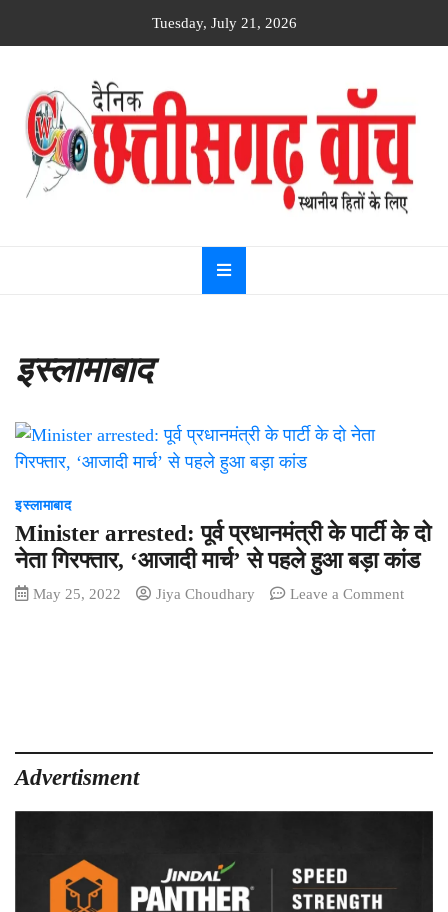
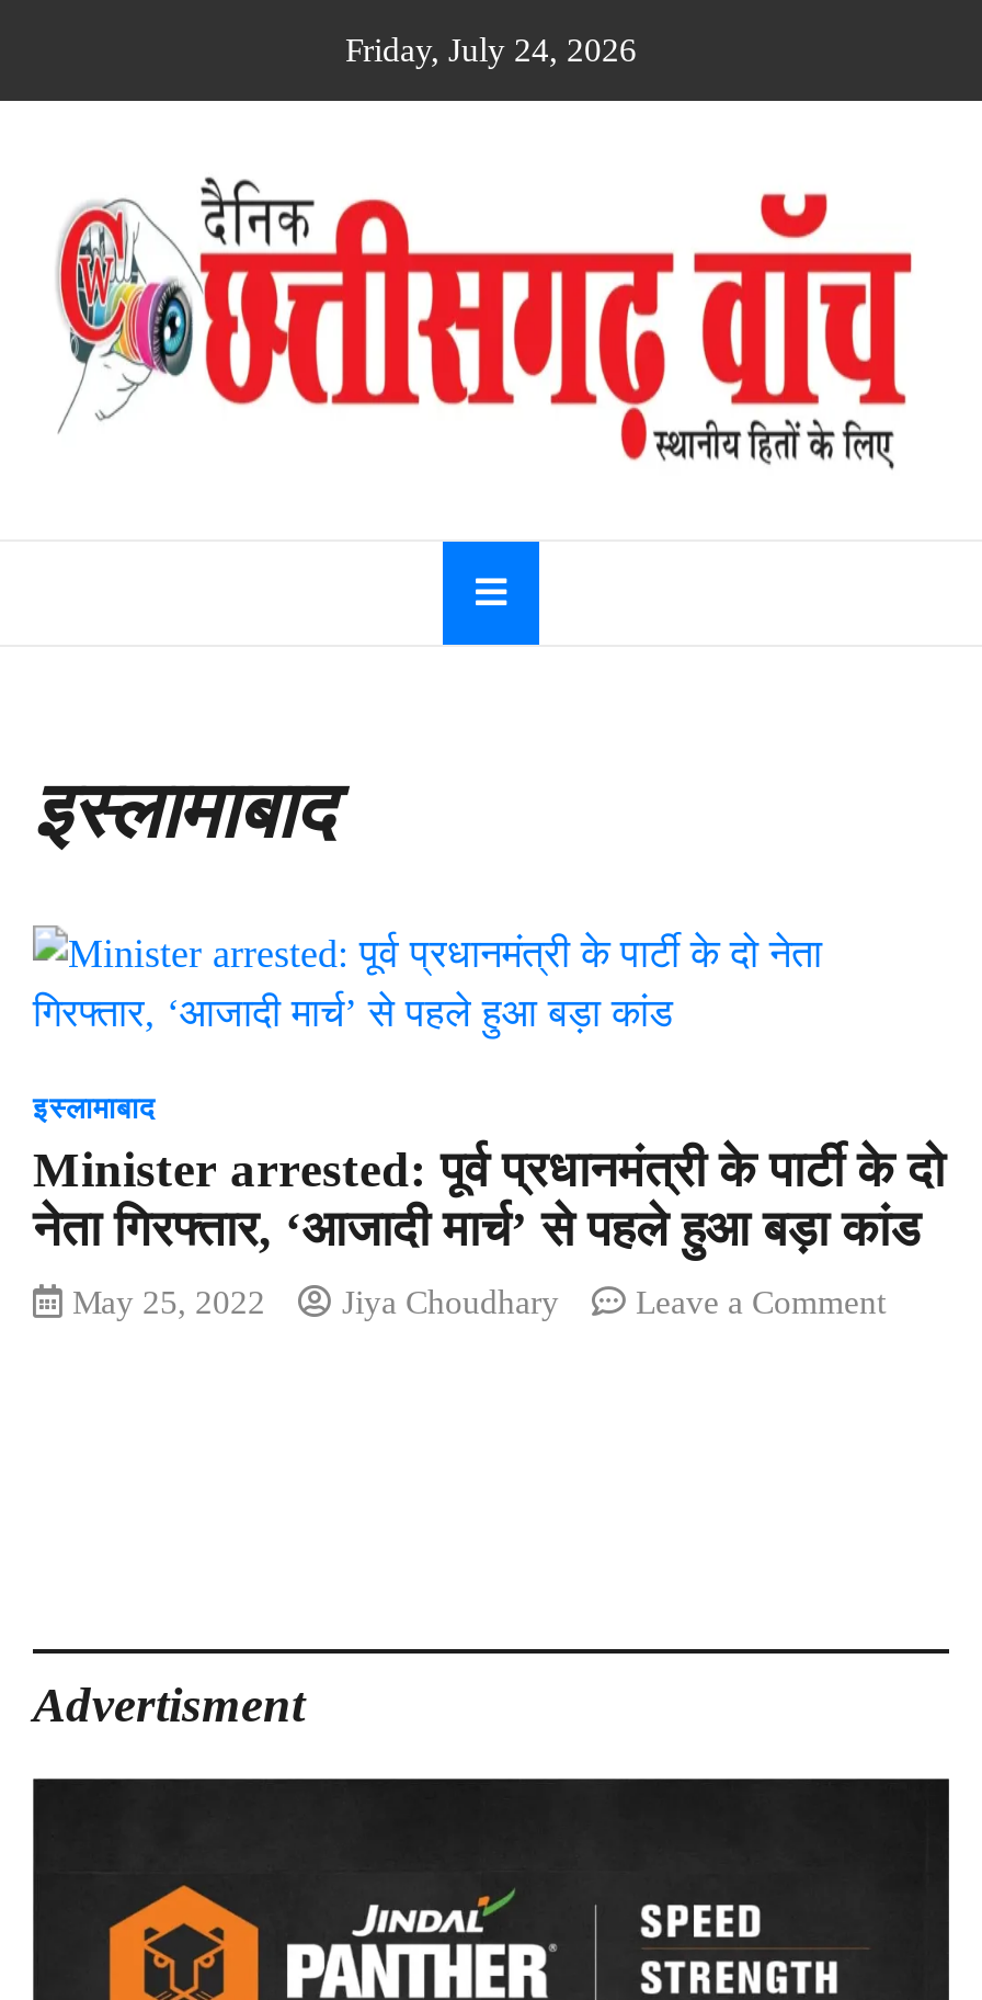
[151,14,296,31] Tuesday, July 21, 2026 -> [345,31,637,68] Friday, July 24, 2026

